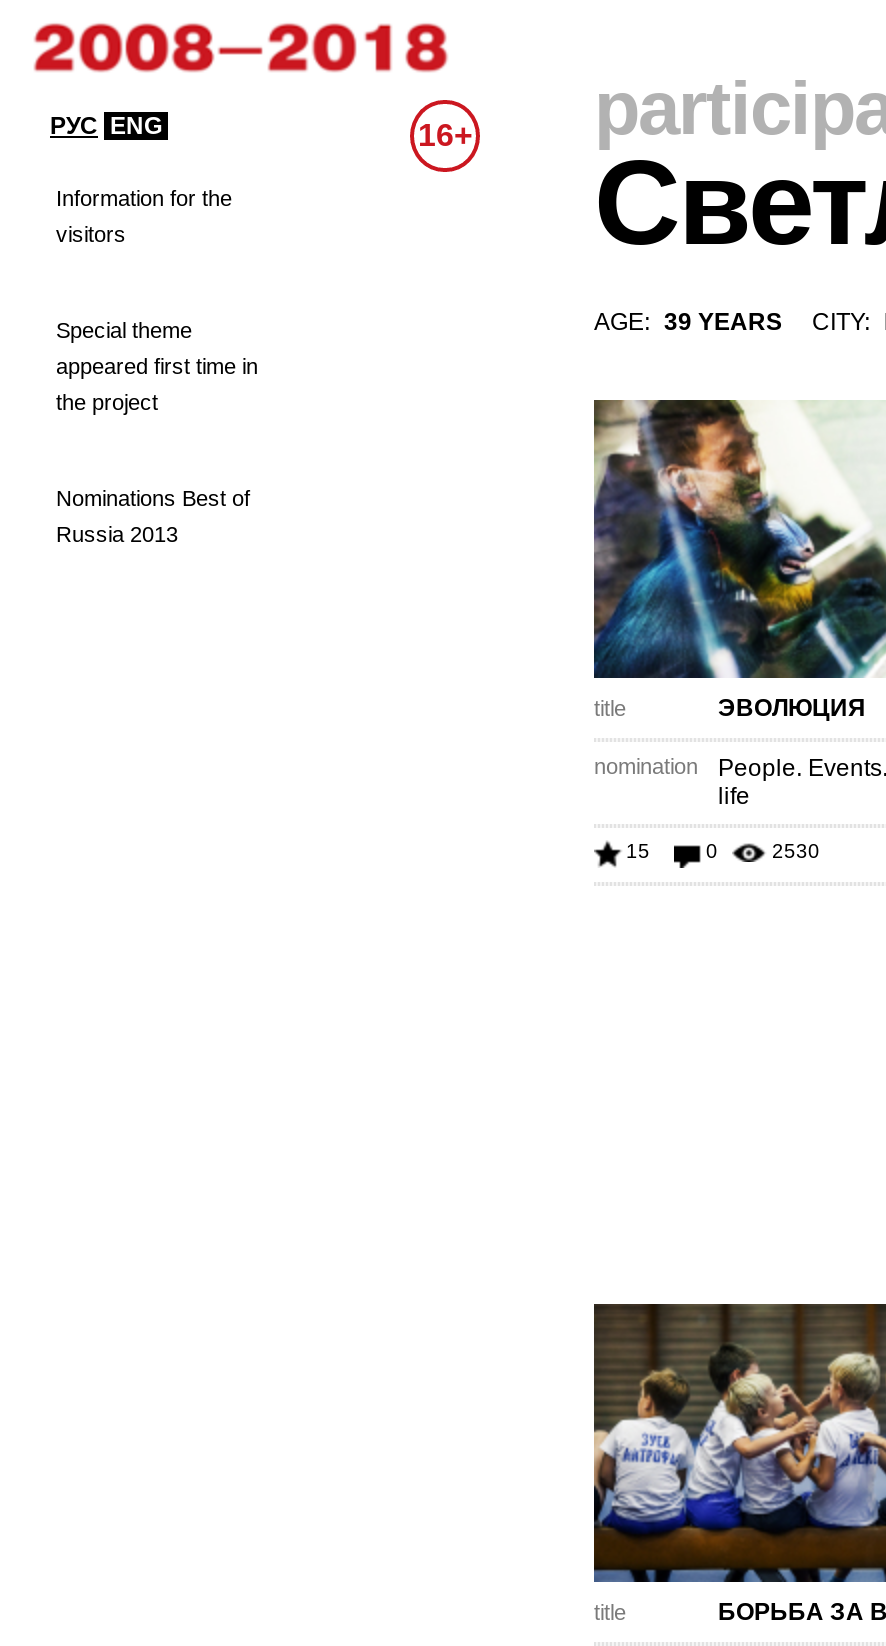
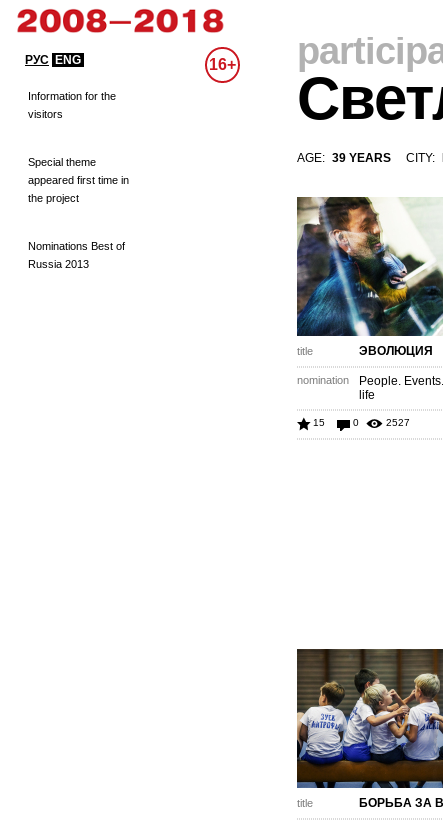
[772,840,820,862] 2530 -> [386,417,410,428] 2527

